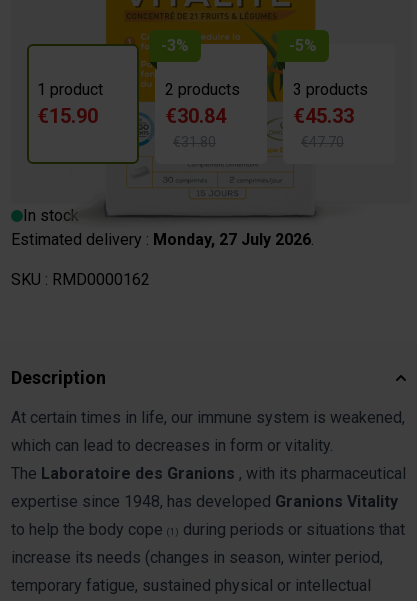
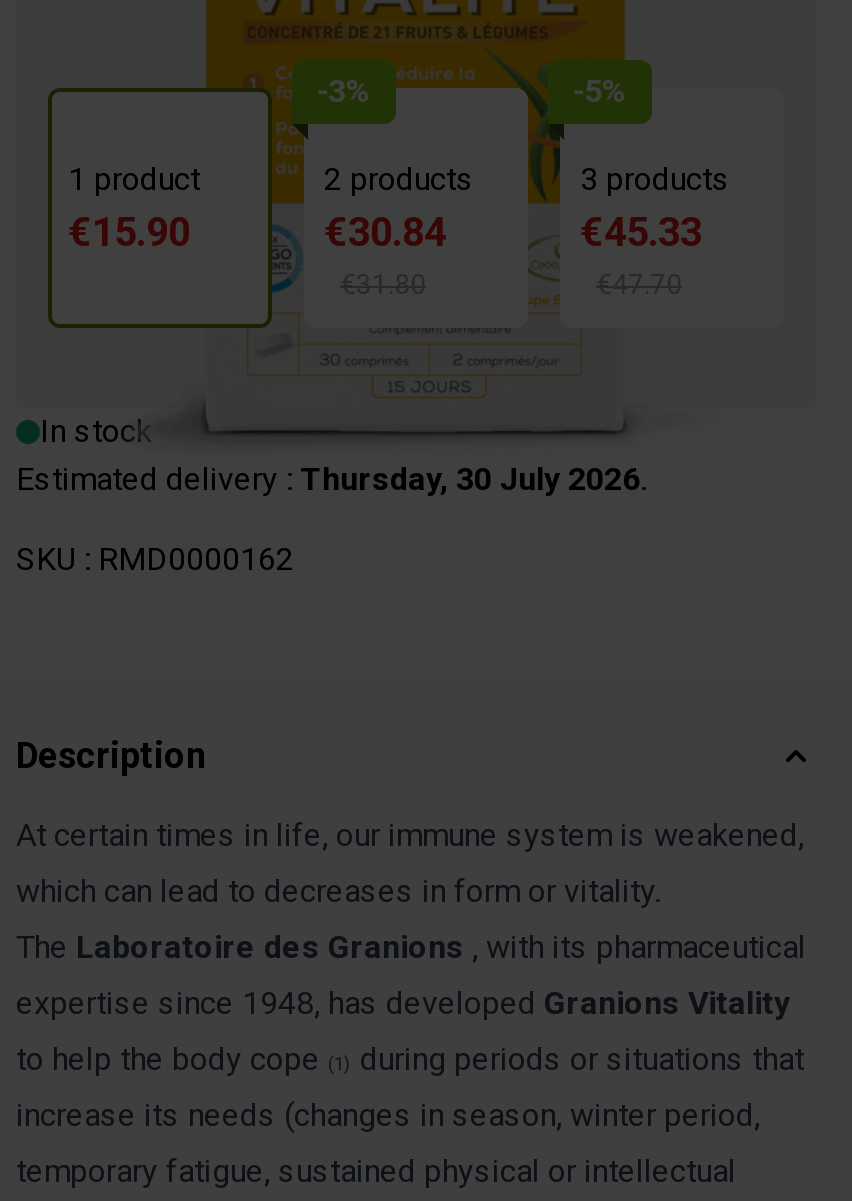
[11,230,314,249] Estimated delivery : Monday, 27 July 2026. -> [16,460,646,498] Estimated delivery : Thursday, 30 July 2026.

